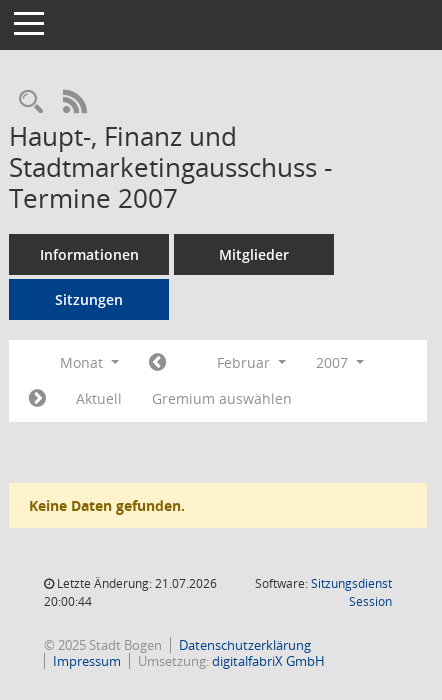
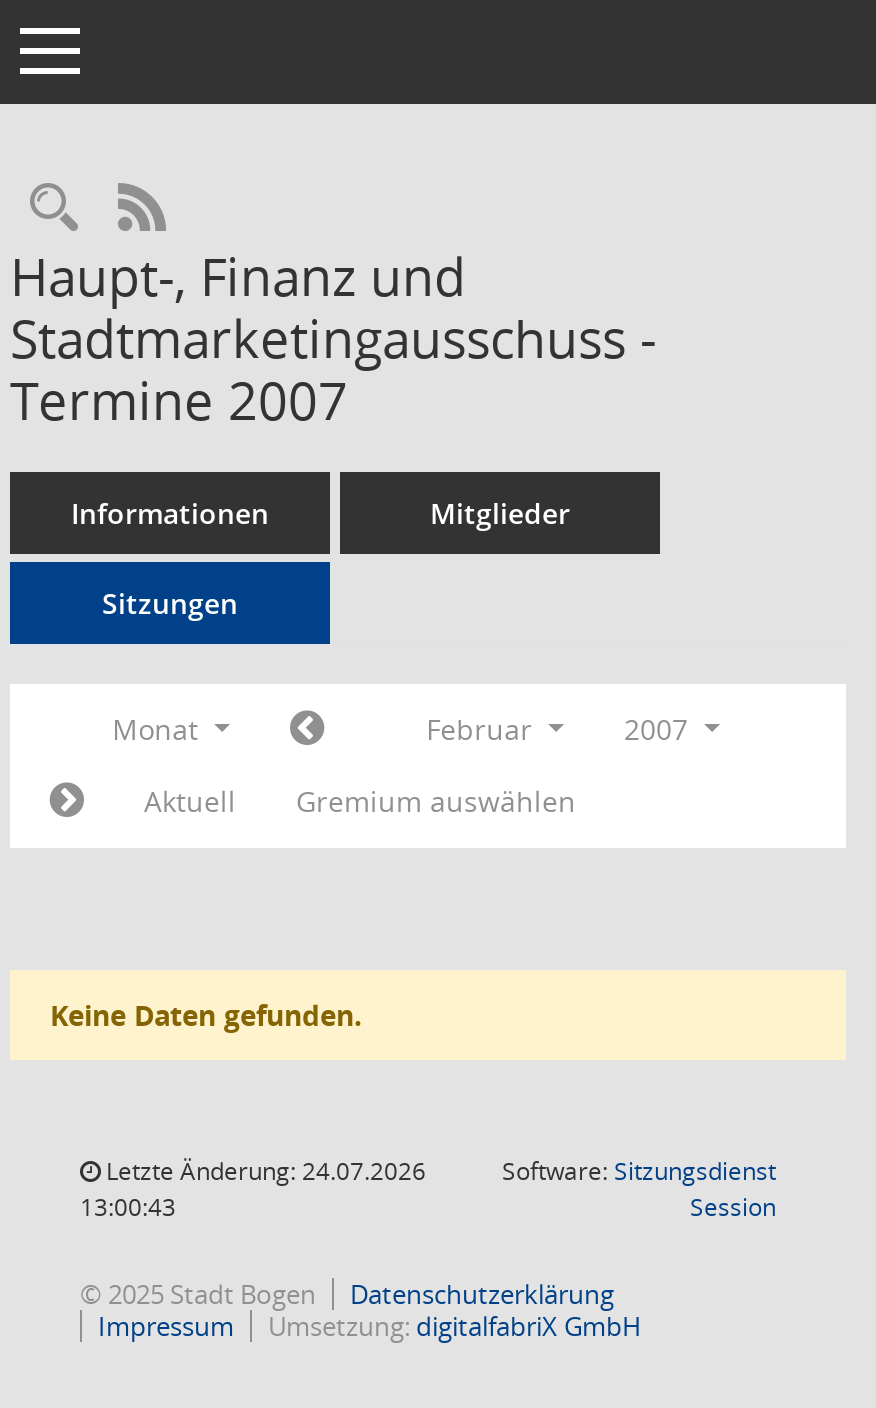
[54,575,217,592] Letzte Änderung: 21.07.2026 -> [100,1154,426,1188] Letzte Änderung: 24.07.2026
[44,593,92,610] 20:00:44 -> [80,1190,176,1224] 13:00:43

